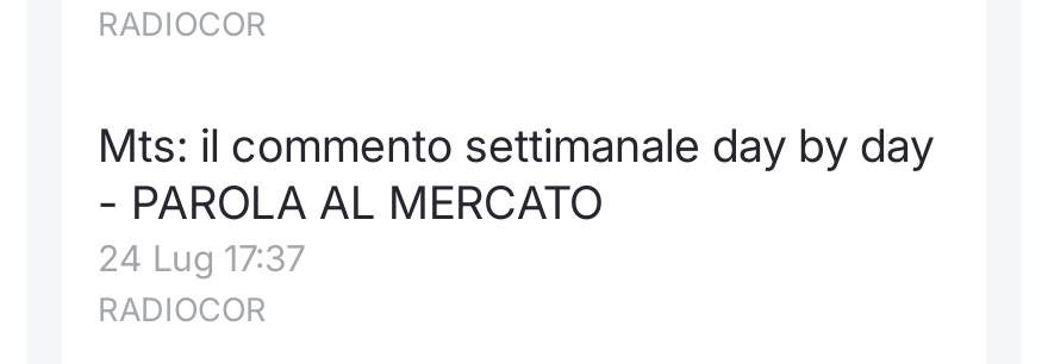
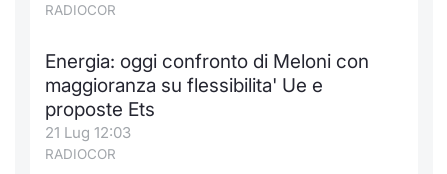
[98,119,934,281] Mts: il commento settimanale day by day | - PAROLA AL MERCATO | 24 Lug 17:37 -> [45,50,369,142] Energia: oggi confronto di Meloni con | maggioranza su flessibilita' Ue e | proposte Ets | 21 Lug 12:03

